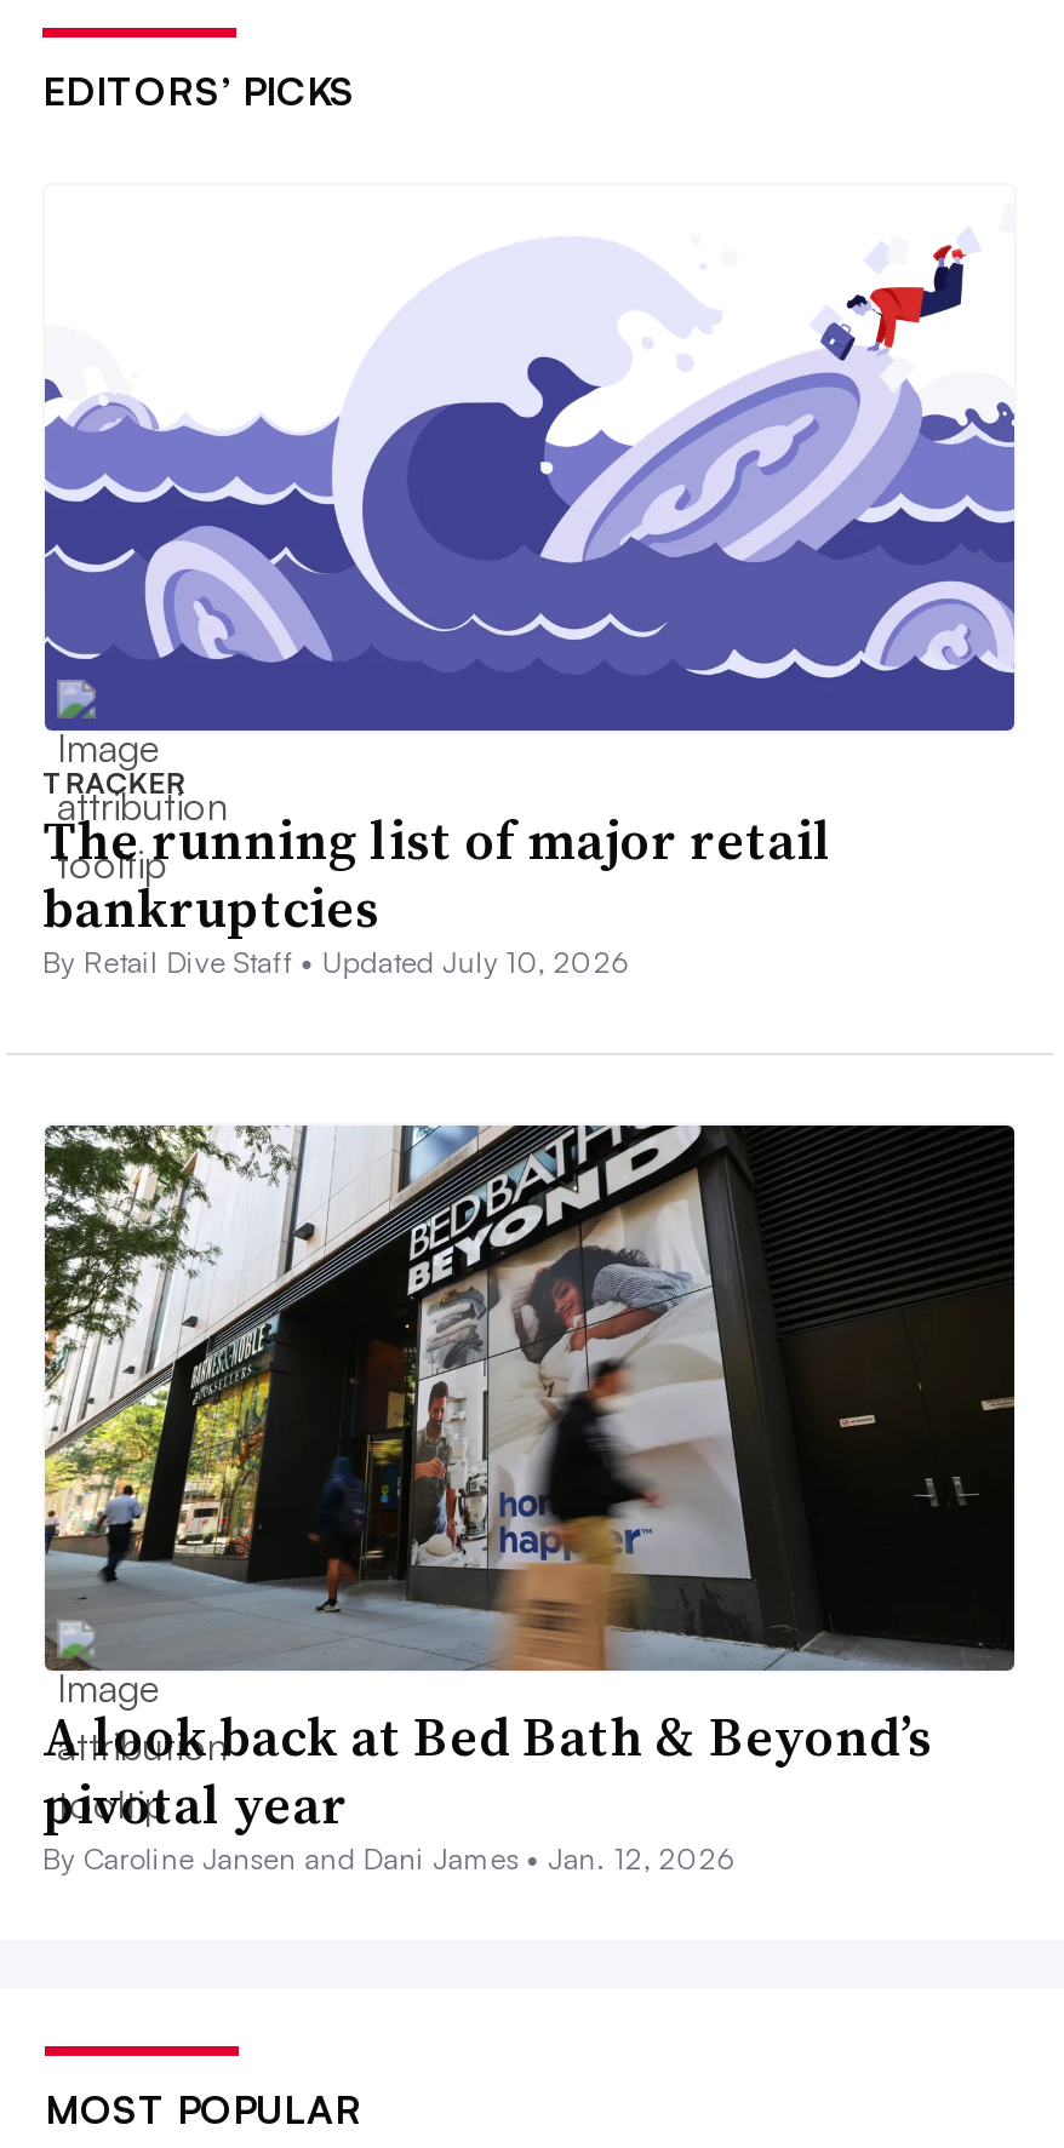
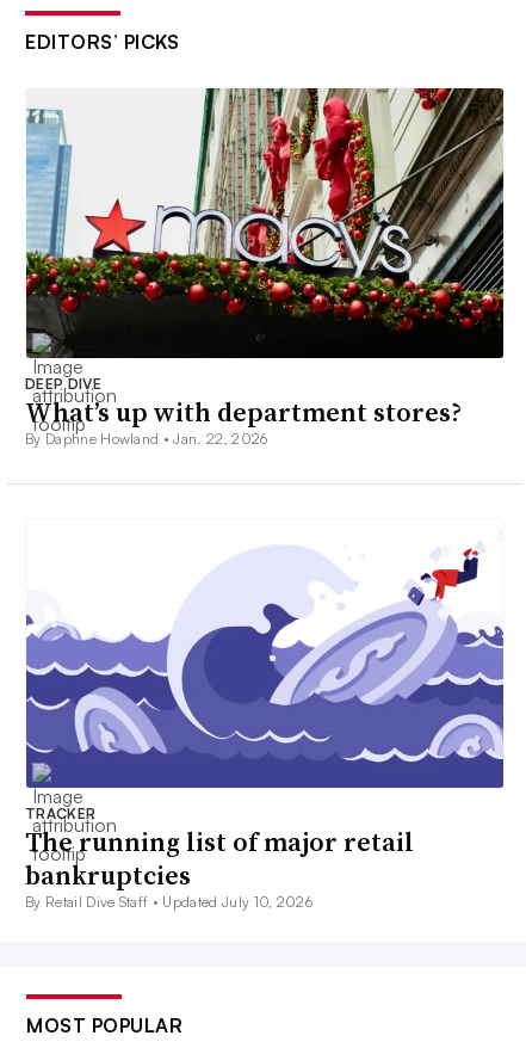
none -> [25,87,505,447] [image] | DEEP DIVE | What’s up with department stores? | By Daphne Howland • Jan. 22, 2026
moved [547,256,1017,568] -> [273,554,505,708]: [image]
moved [132,486,324,663] -> [69,667,163,754]: [image]
moved [42,765,833,981] -> [25,805,414,911]: TRACKER | The running list of major retail | bankruptcies | By Retail Dive Staff • Updated July 10, 2026
[42,1123,1017,1878] [image] | A look back at Bed Bath & Beyond’s | pivotal year | By Caroline Jansen and Dani James • Jan. 12, 2026 -> none

